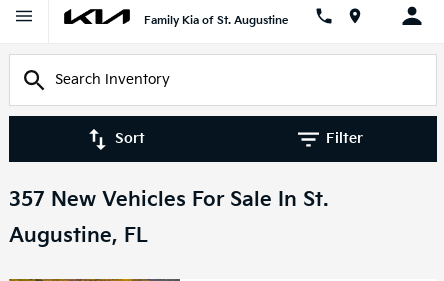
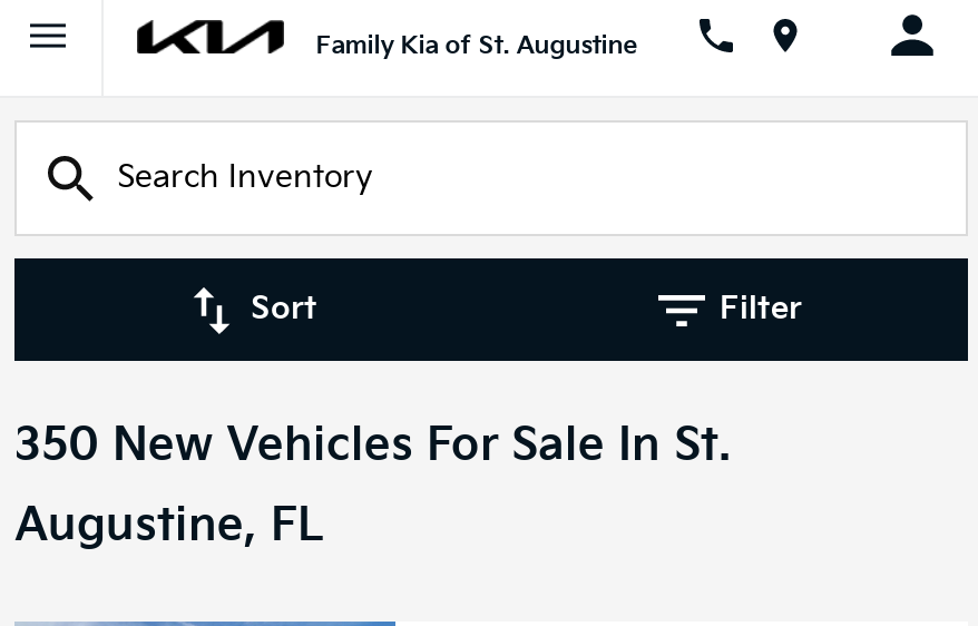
[9,188,329,212] 357 New Vehicles For Sale In St. -> [14,419,732,472] 350 New Vehicles For Sale In St.

